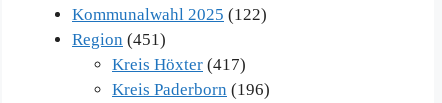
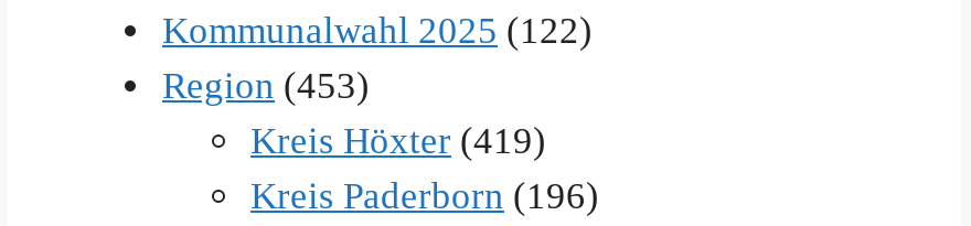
[72,30,166,49] Region (451) -> [162,65,370,107] Region (453)
[112,55,246,74] Kreis Höxter (417) -> [250,121,546,162] Kreis Höxter (419)

